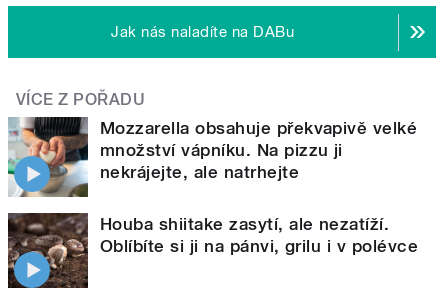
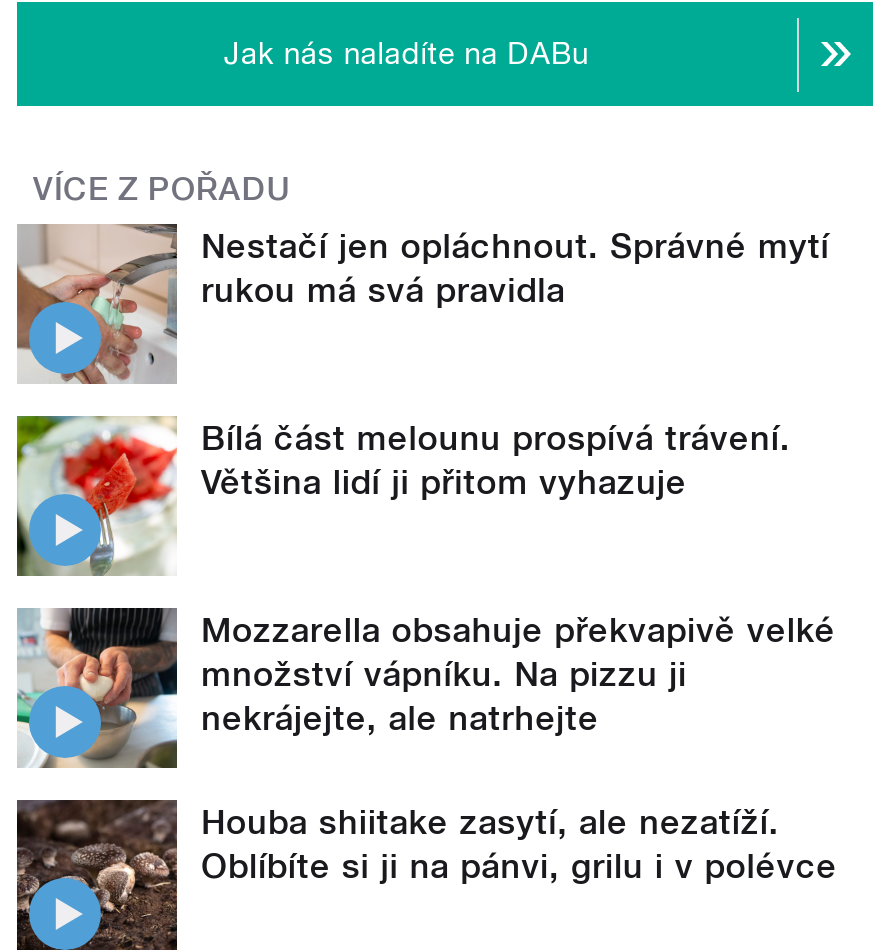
none -> [15,222,830,382] [image] | Nestačí jen opláchnout. Správné mytí | rukou má svá pravidla
none -> [15,414,791,578] [image] | Bílá část melounu prospívá trávení. | Většina lidí ji přitom vyhazuje

